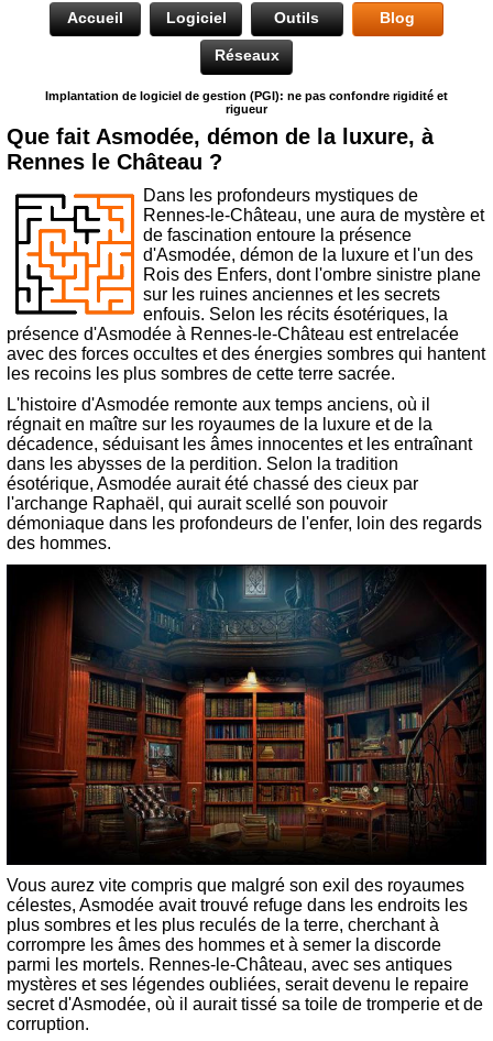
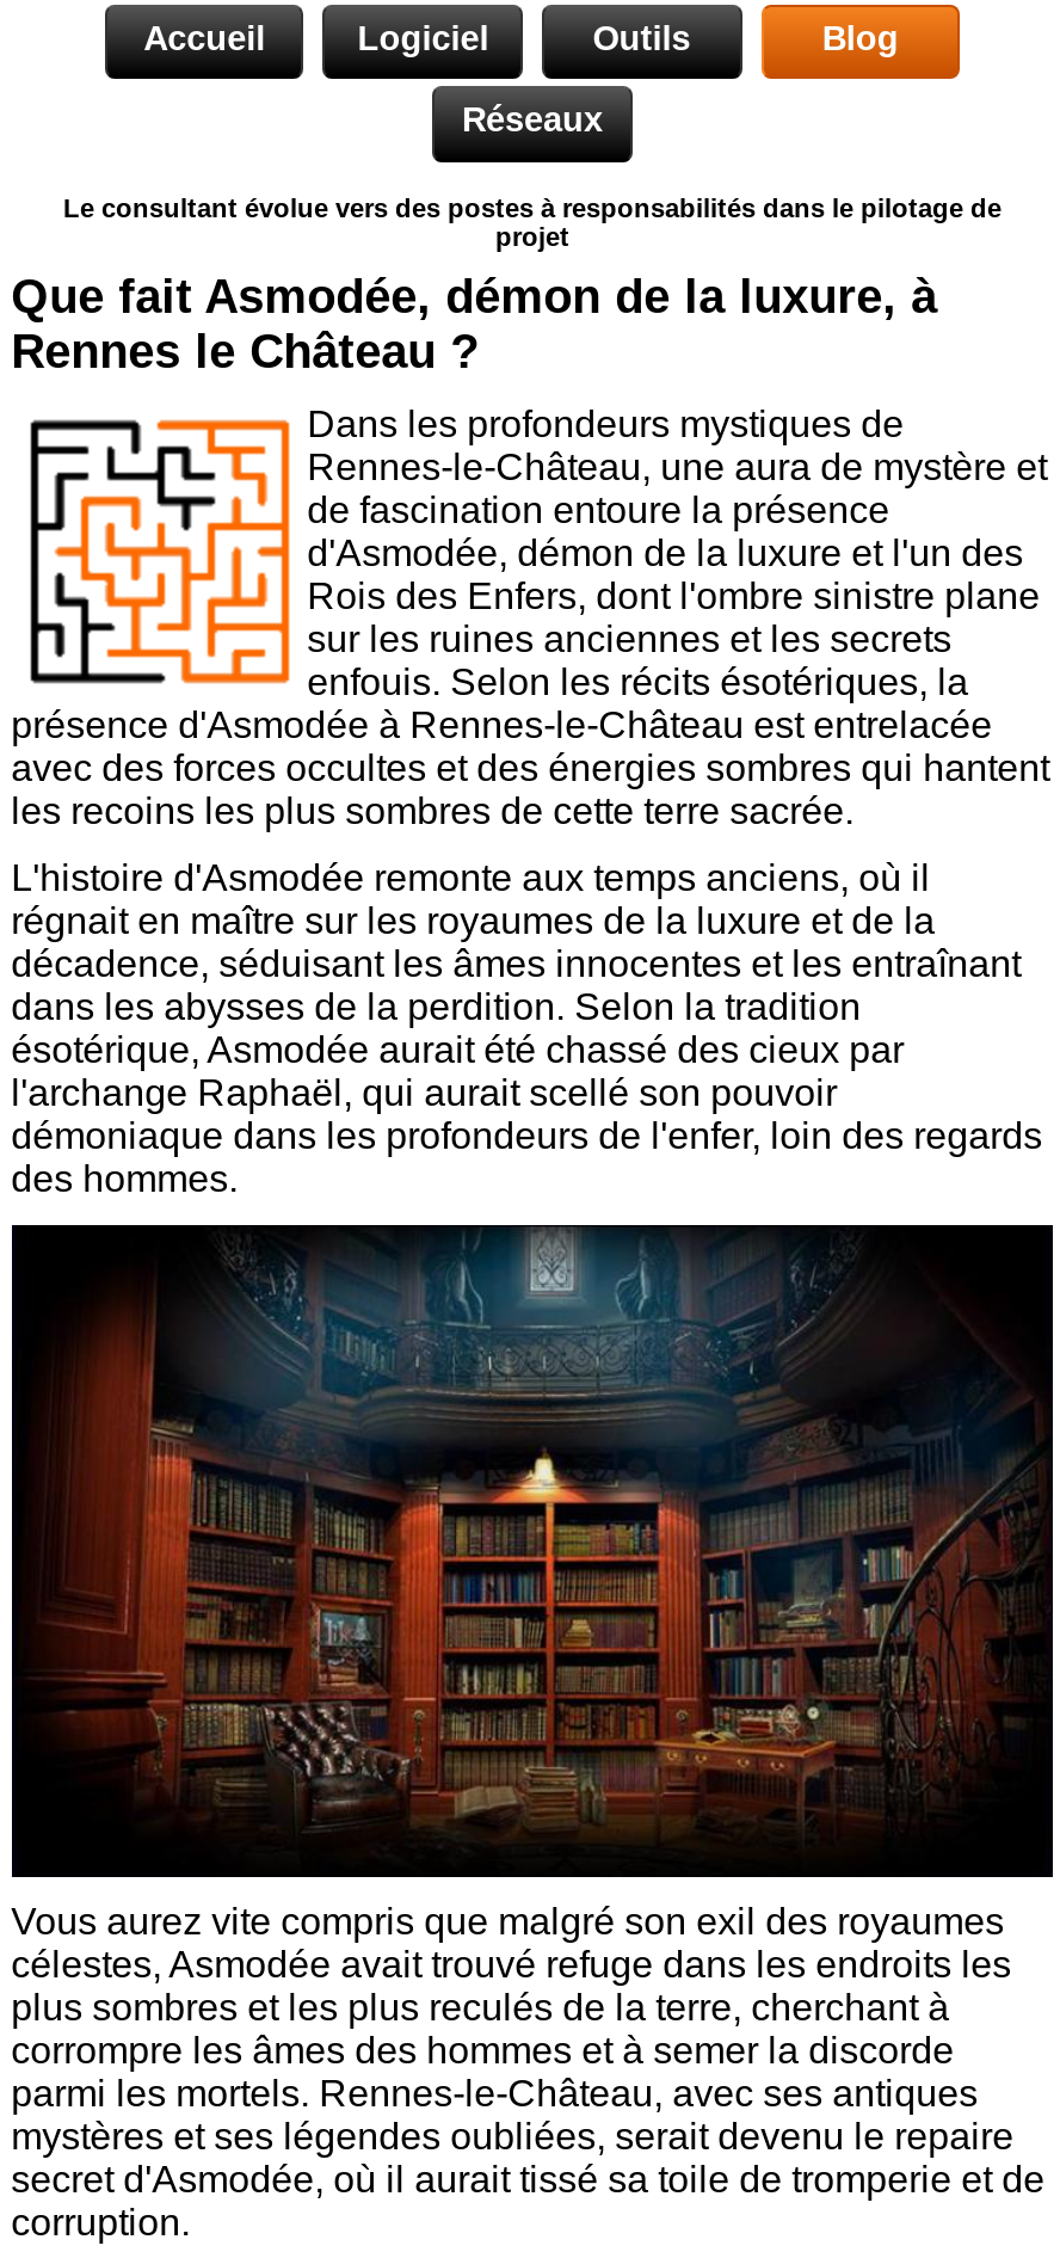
[45,89,448,116] Implantation de logiciel de gestion (PGI): ne pas confondre rigidité et | rigueur -> [63,193,1002,251] Le consultant évolue vers des postes à responsabilités dans le pilotage de | projet

